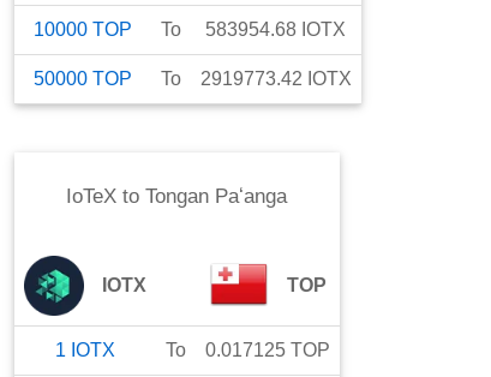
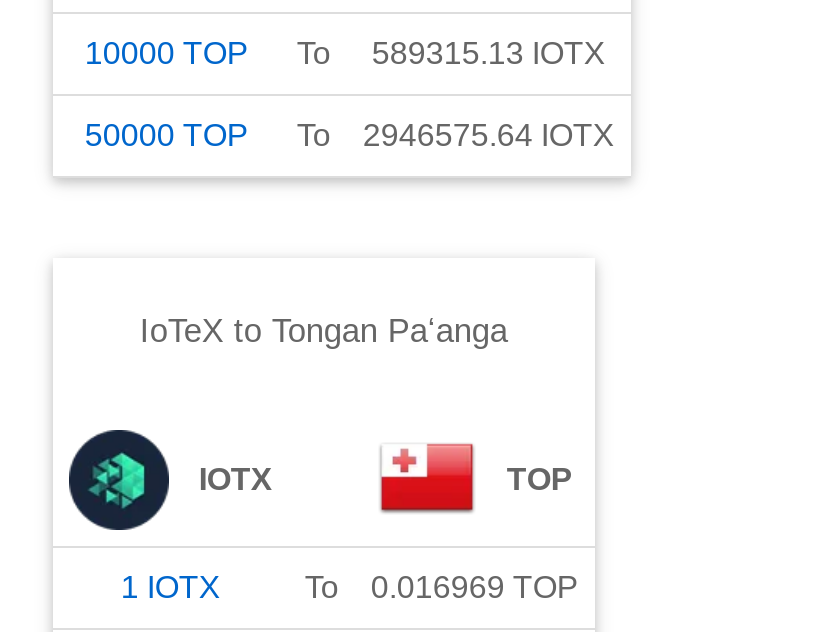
[33,19,346,40] 10000 TOP To 583954.68 IOTX -> [85,36,606,70] 10000 TOP To 589315.13 IOTX
[33,68,352,89] 50000 TOP To 2919773.42 IOTX -> [85,118,615,152] 50000 TOP To 2946575.64 IOTX
[166,340,330,360] To 0.017125 TOP -> [305,570,579,604] To 0.016969 TOP

